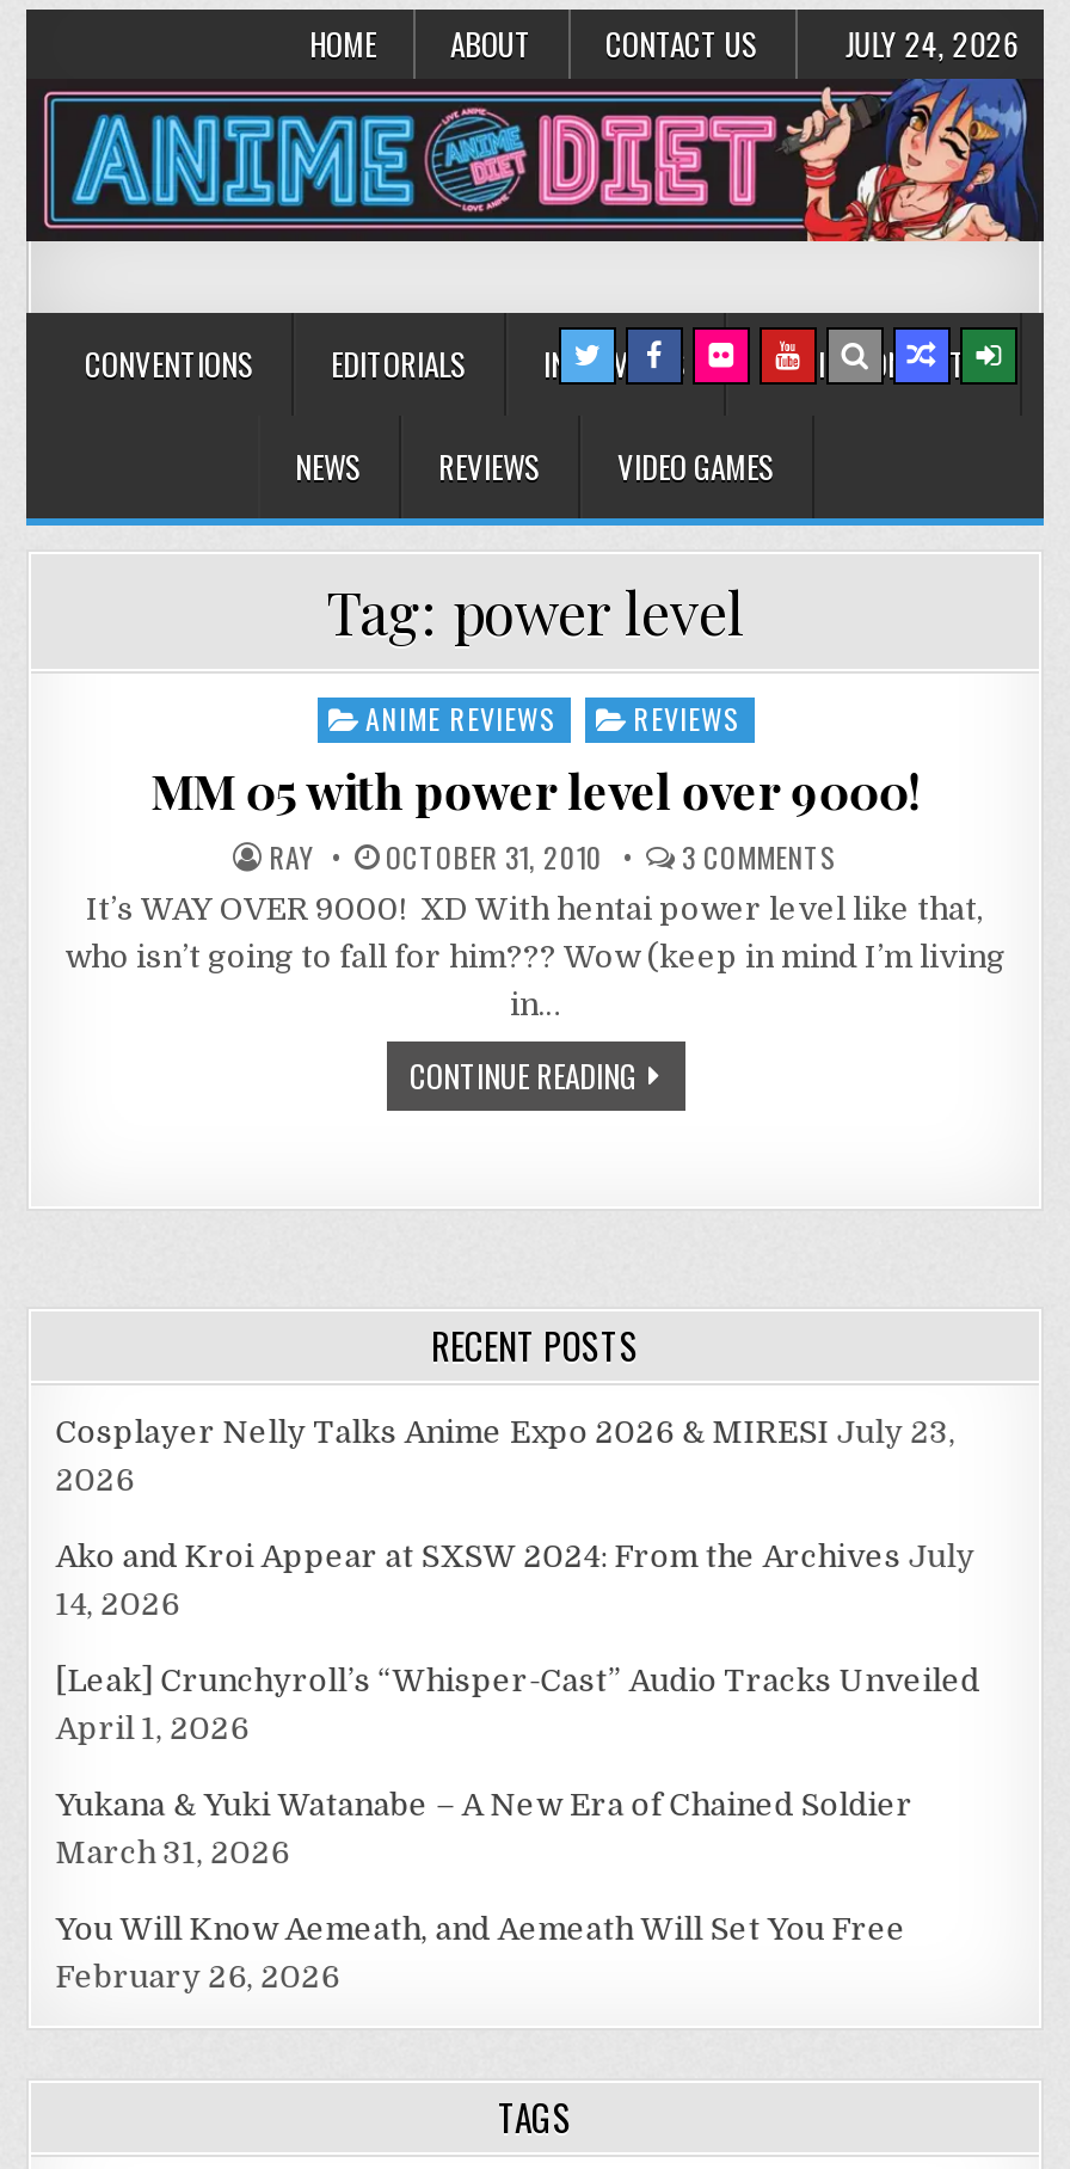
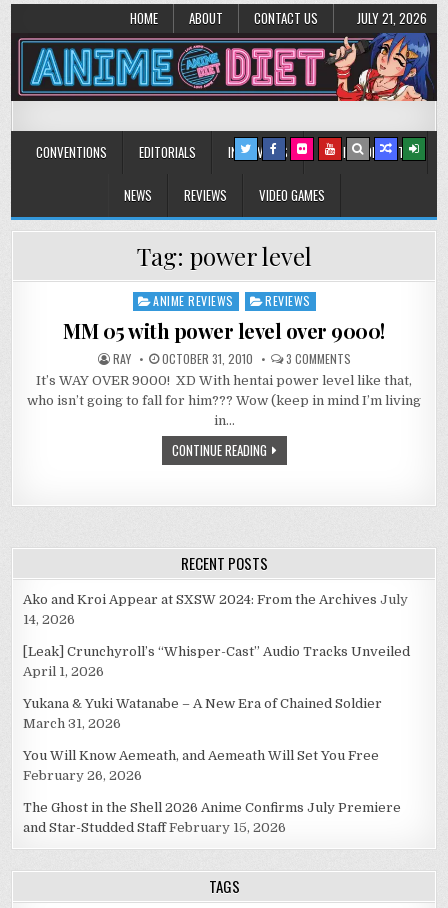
[309,19,1019,67] HOME ABOUT CONTACT US JULY 24, 2026 -> [129,8,427,28] HOME ABOUT CONTACT US JULY 21, 2026
[55,1413,956,1497] Cosplayer Nelly Talks Anime Expo 2026 & MIRESI July 23, | 2026 -> none
moved [55,1537,980,1994] -> [23,592,410,783]: Ako and Kroi Appear at SXSW 2024: From the Archives July | 14, 2026 | [Leak] Crunchyroll’s “Whisper-Cast” Audio Tracks Unveiled | April 1, 2026 | Yukana & Yuki Watanabe – A New Era of Chained Soldier | March 31, 2026 | You Will Know Aemeath, and Aemeath Will Set You Free | February 26, 2026
none -> [23,800,401,835] The Ghost in the Shell 2026 Anime Confirms July Premiere | and Star-Studded Staff February 15, 2026

